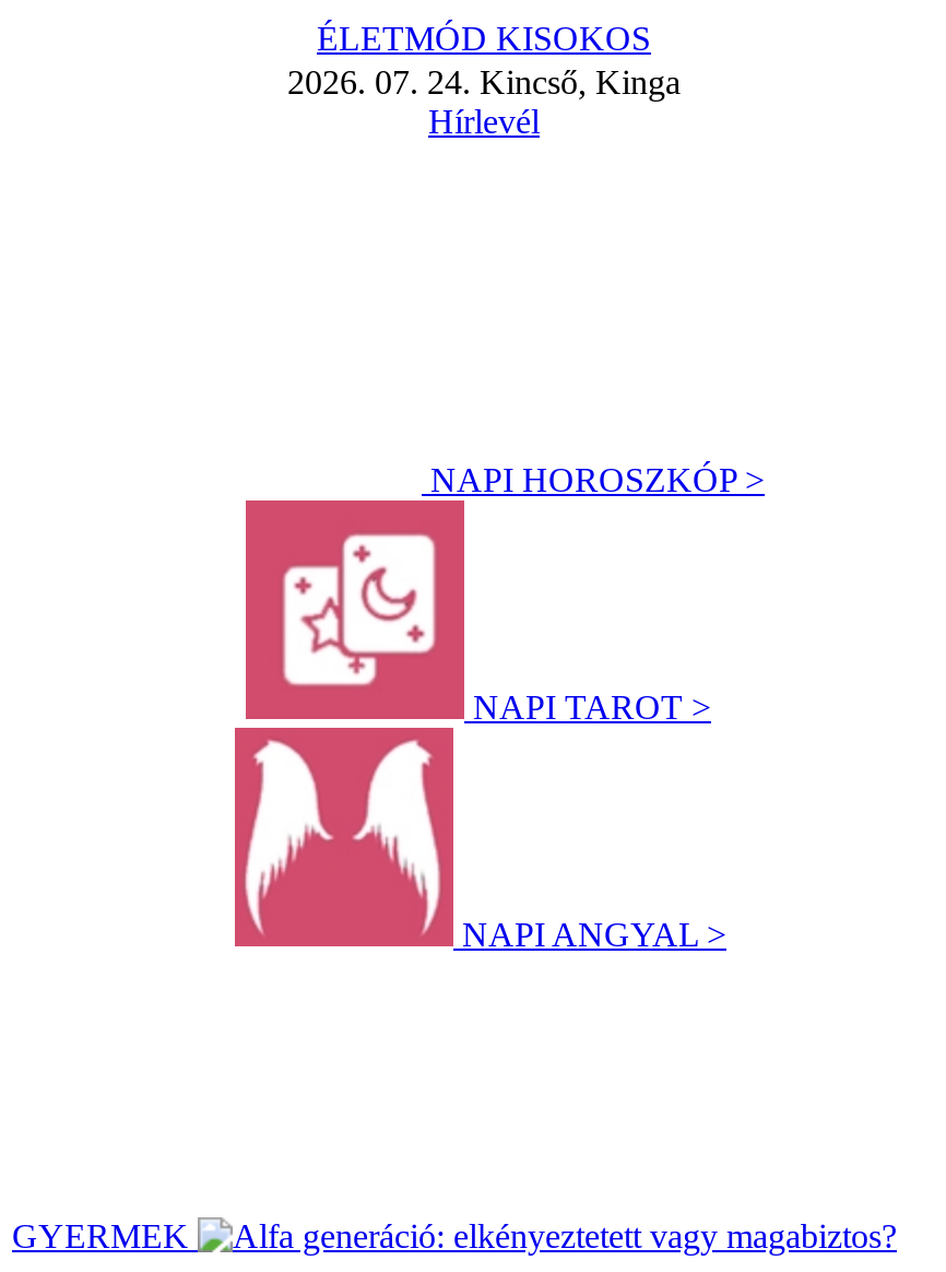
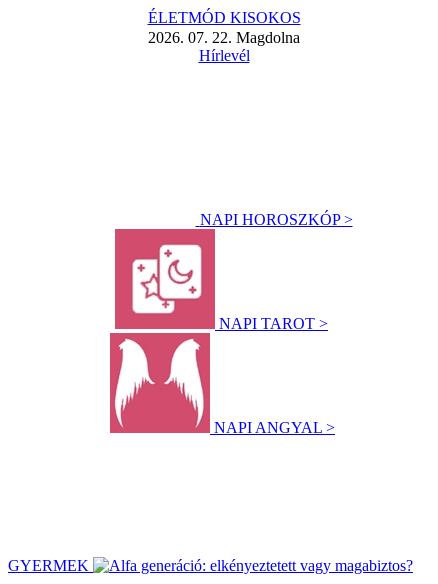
[287,63,681,101] 2026. 07. 24. Kincső, Kinga -> [148,29,300,46] 2026. 07. 22. Magdolna

